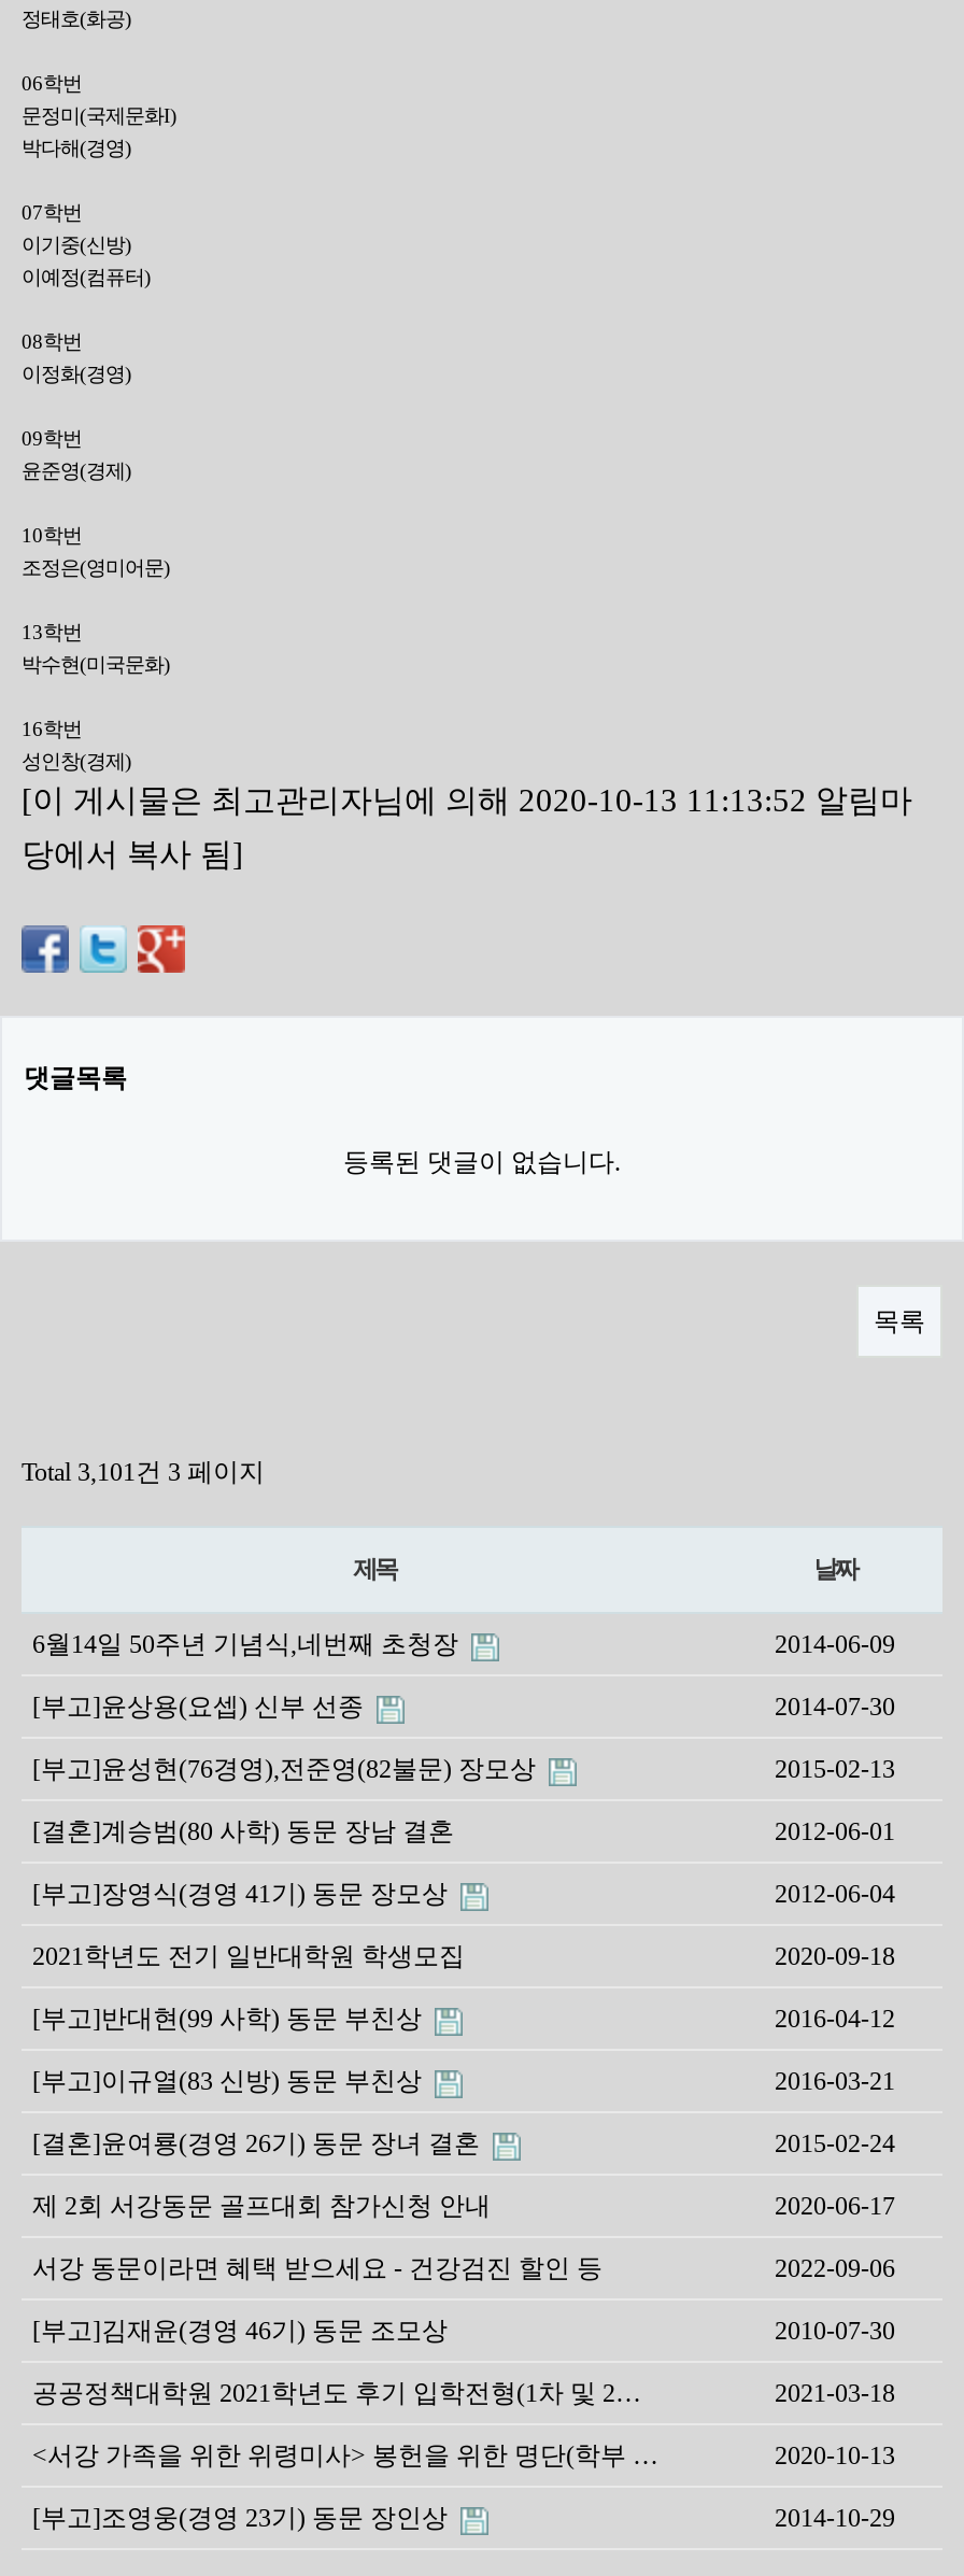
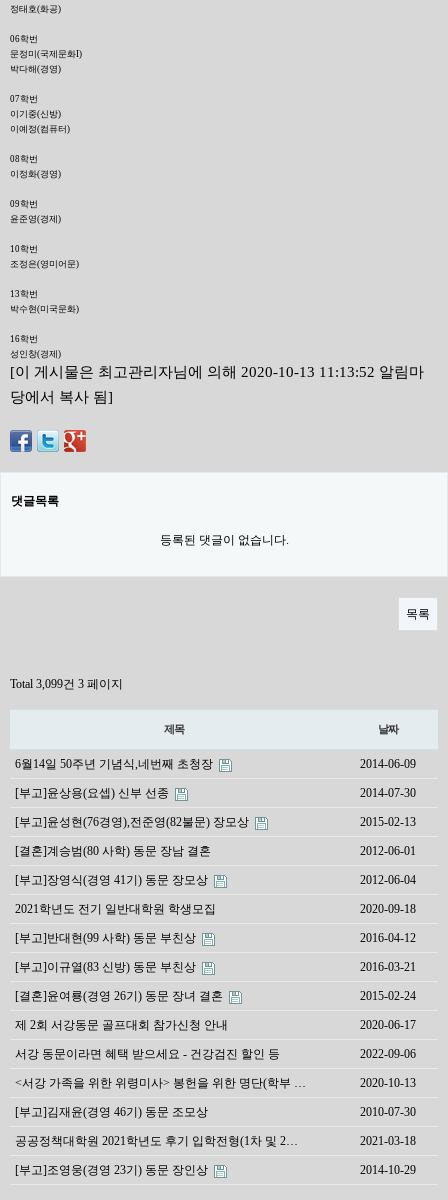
[22,1457,265,1487] Total 3,101건 3 페이지 -> [10,677,123,691] Total 3,099건 3 페이지
moved [32,2316,895,2408] -> [15,1105,416,1148]: [부고]김재윤(경영 46기) 동문 조모상 | 2010-07-30 | 공공정책대학원 2021학년도 후기 입학전형(1차 및 2… | 2021-03-18
moved [32,2440,895,2471] -> [15,1076,416,1090]: <서강 가족을 위한 위령미사> 봉헌을 위한 명단(학부 … | 2020-10-13

